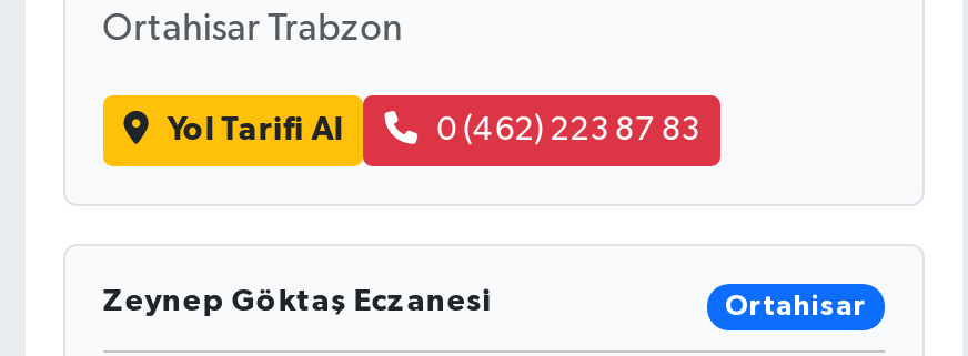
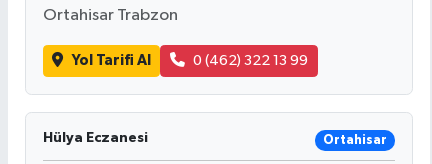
[437,113,699,146] 0 (462) 223 87 83 -> [193,53,308,68] 0 (462) 322 13 99
[103,287,491,318] Zeynep Göktaş Eczanesi -> [43,131,148,145] Hülya Eczanesi

